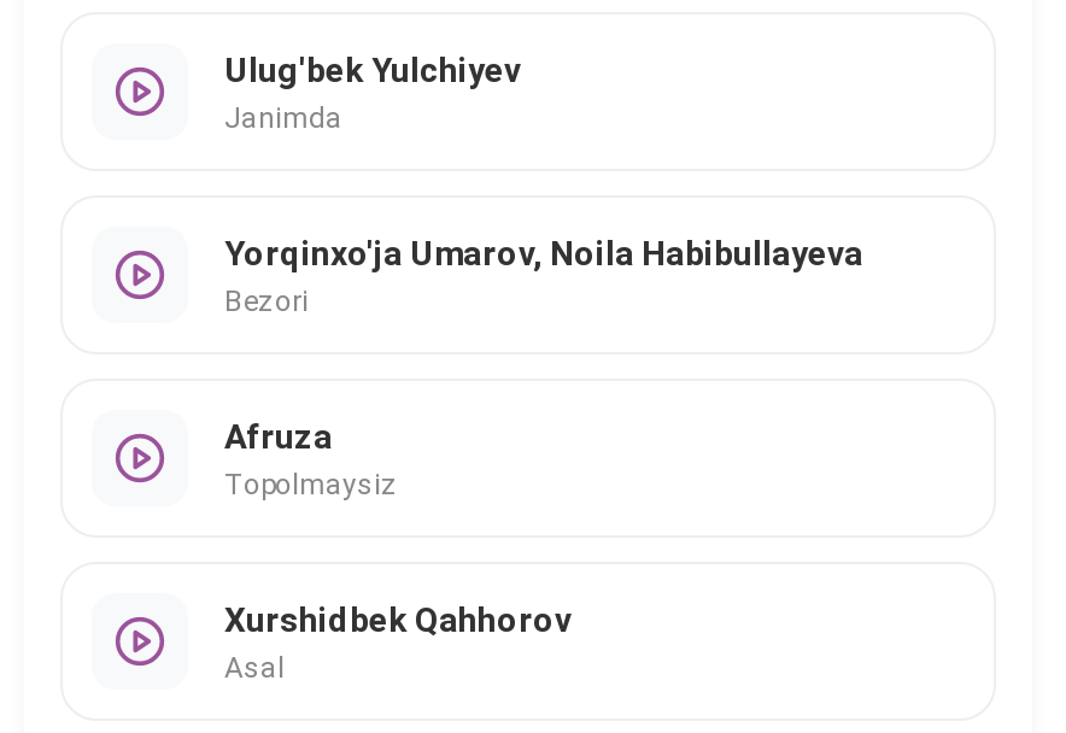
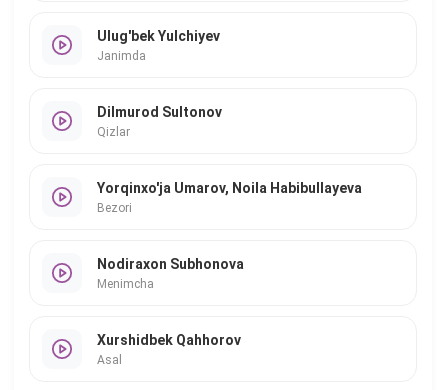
none -> [97,103,222,138] Dilmurod Sultonov | Qizlar
[224,416,398,500] Afruza | Topolmaysiz -> [97,255,244,290] Nodiraxon Subhonova | Menimcha

